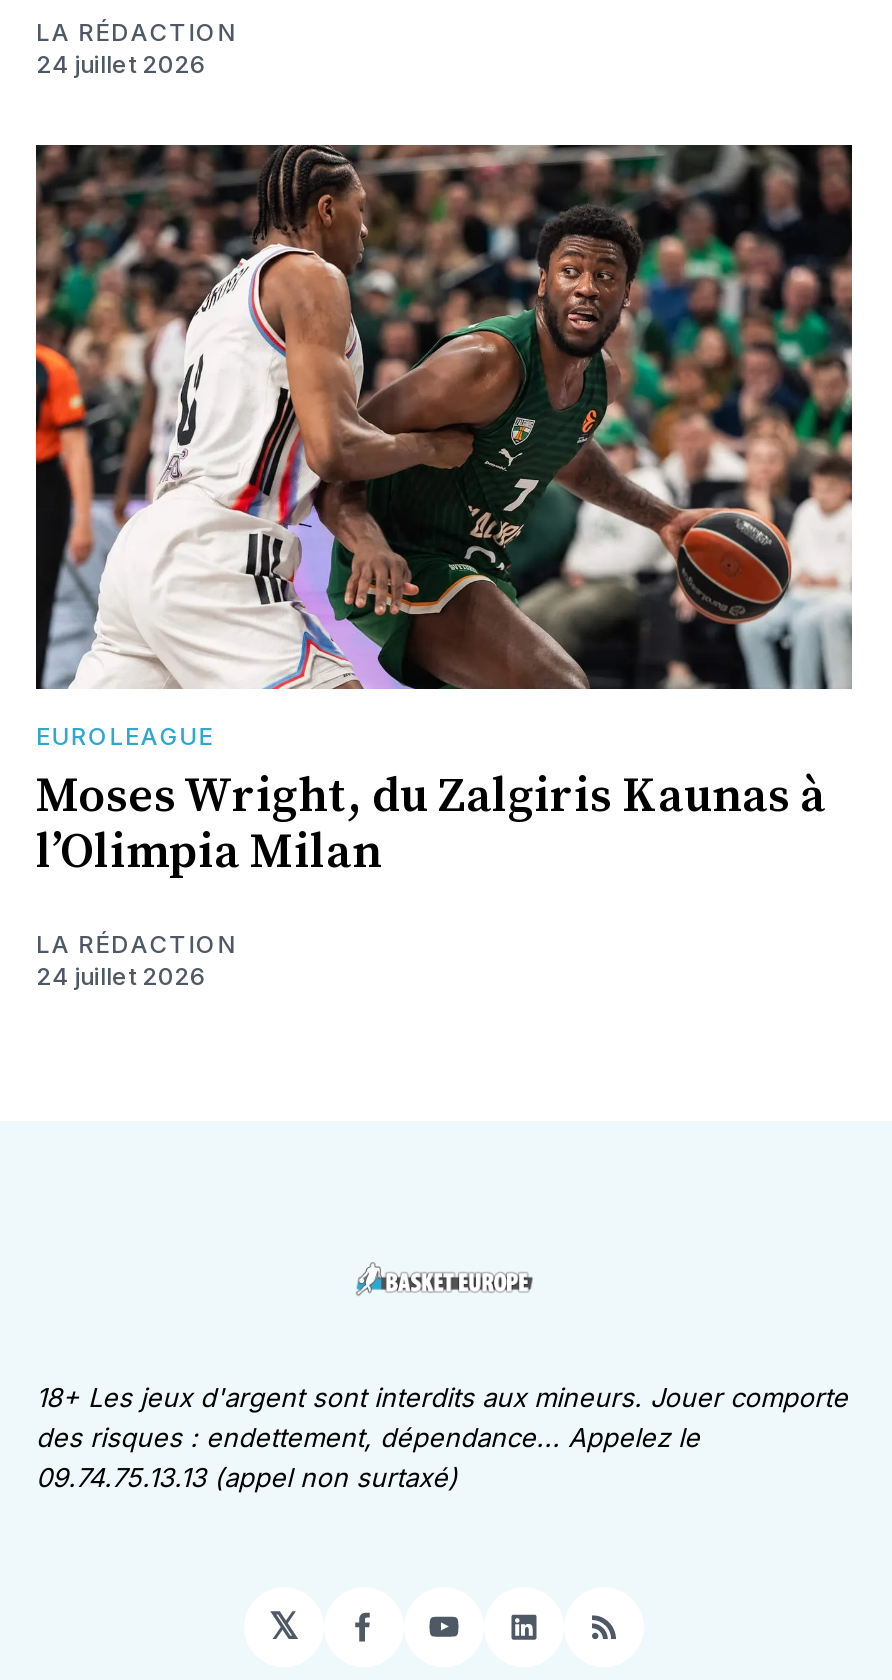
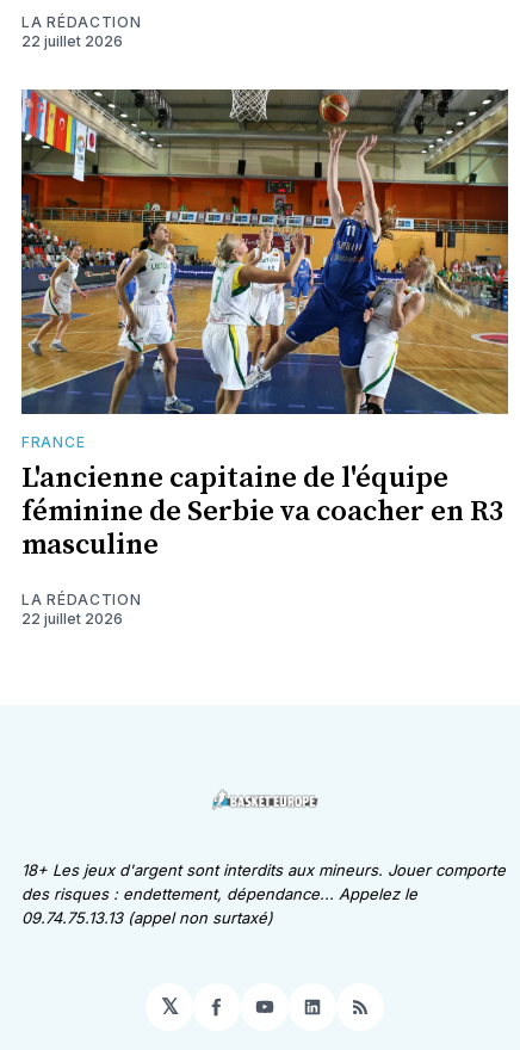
[36,49,206,79] 24 juillet 2026 -> [21,32,123,50] 22 juillet 2026
[34,143,854,883] [image] | EUROLEAGUE | Moses Wright, du Zalgiris Kaunas à | l’Olimpia Milan -> [20,88,509,563] [image] | FRANCE | L'ancienne capitaine de l'équipe | féminine de Serbie va coacher en R3 | masculine
[36,961,206,991] 24 juillet 2026 -> [21,610,123,627] 22 juillet 2026

